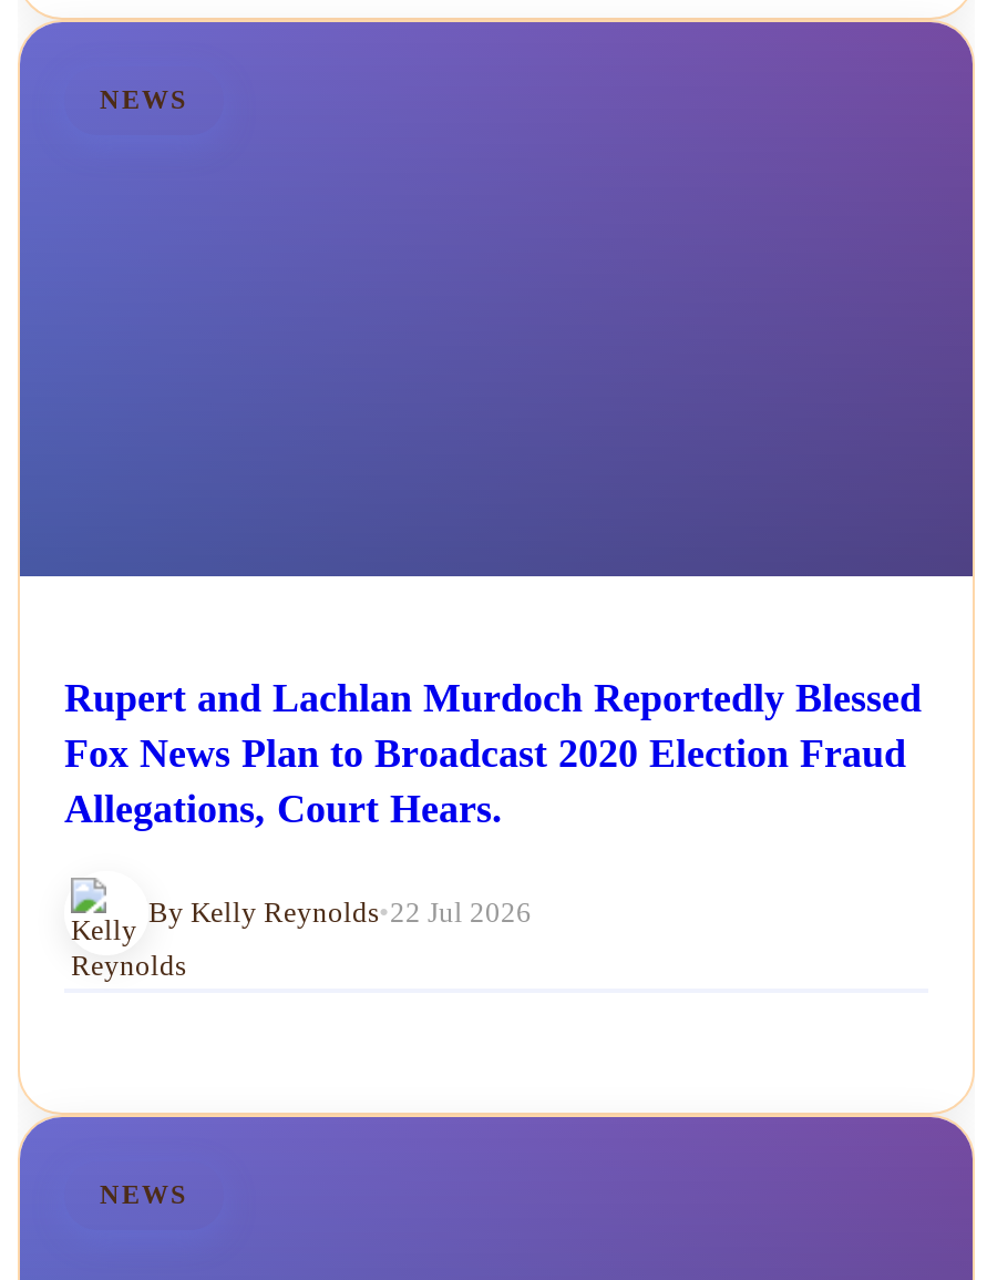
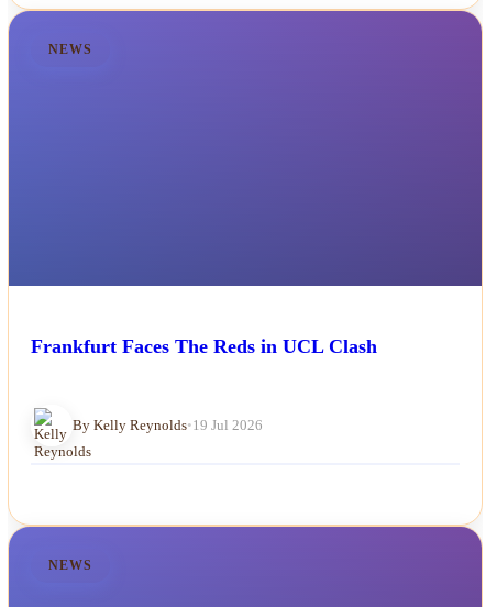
[64,677,922,832] Rupert and Lachlan Murdoch Reportedly Blessed | Fox News Plan to Broadcast 2020 Election Fraud | Allegations, Court Hears. -> [31,336,377,358] Frankfurt Faces The Reds in UCL Clash
[148,896,532,929] By Kelly Reynolds • 22 Jul 2026 -> [73,417,263,434] By Kelly Reynolds • 19 Jul 2026

